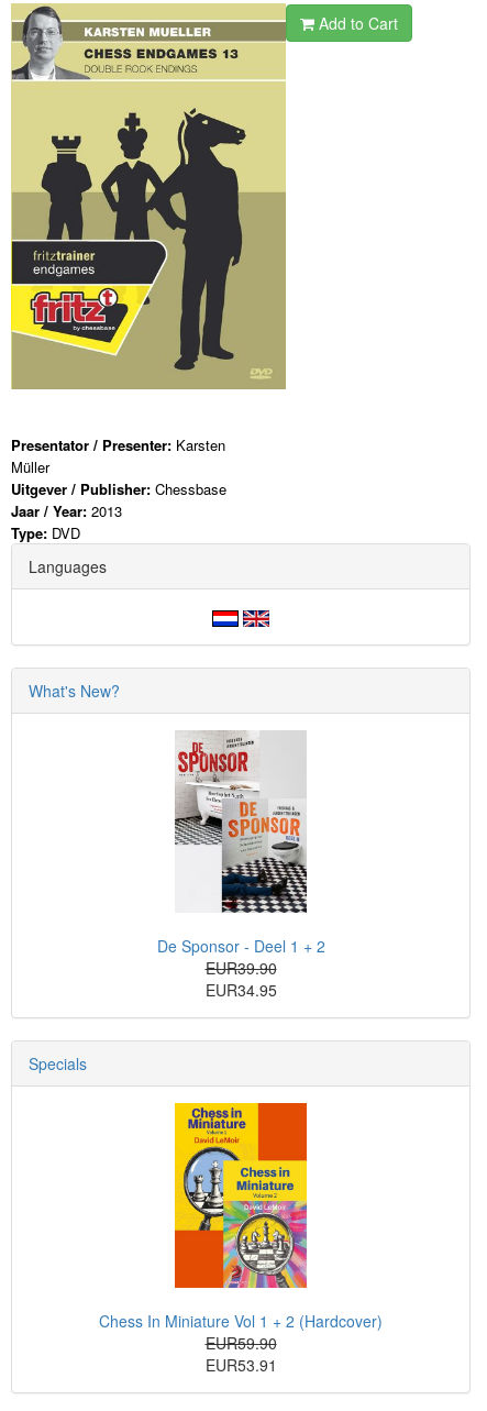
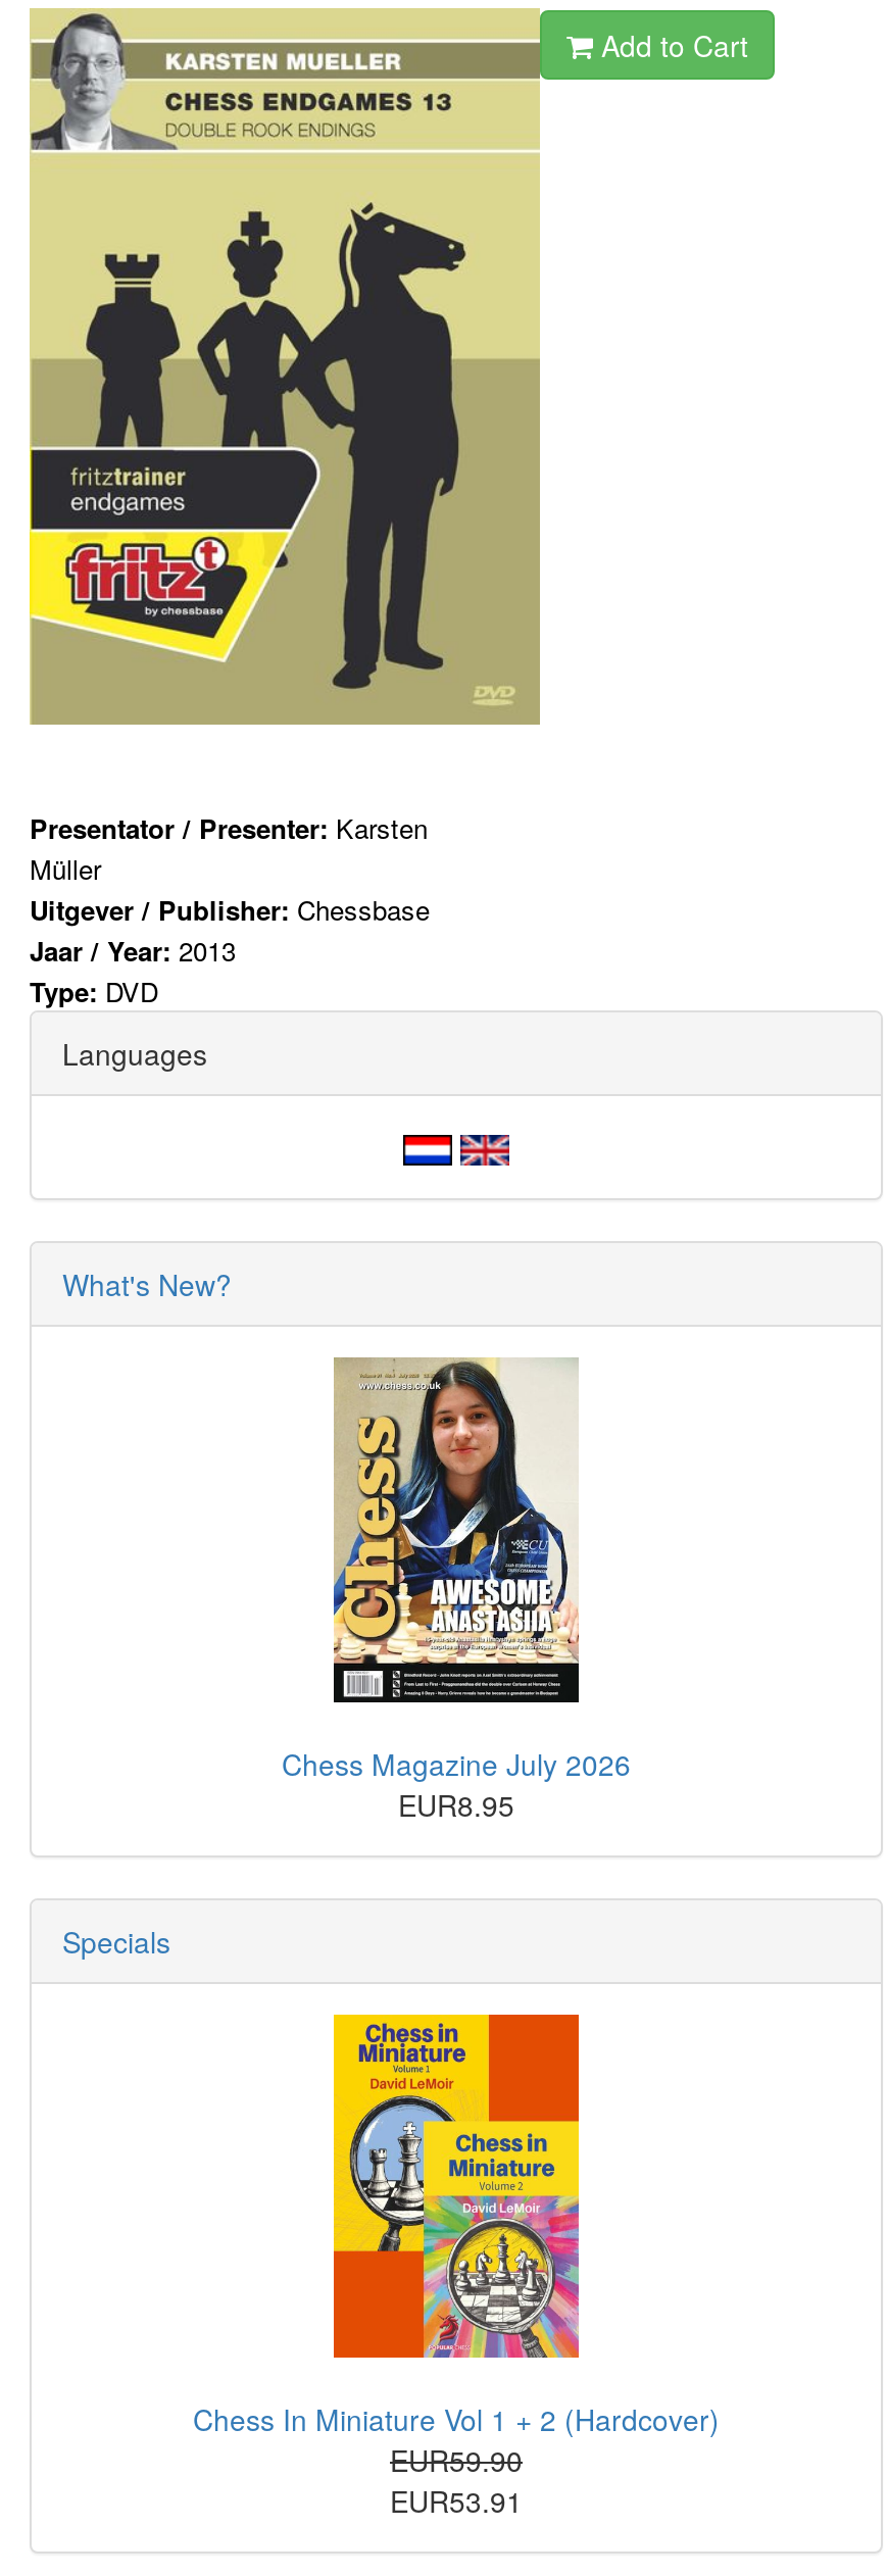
[157,731,325,1000] [image] | De Sponsor - Deel 1 + 2 | EUR39.90 | EUR34.95 -> [282,1357,631,1824] [image] | Chess Magazine July 2026 | EUR8.95

